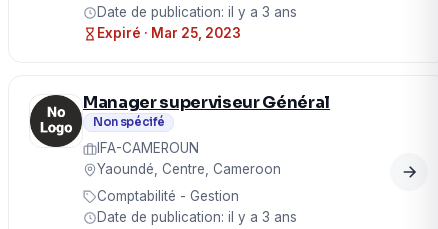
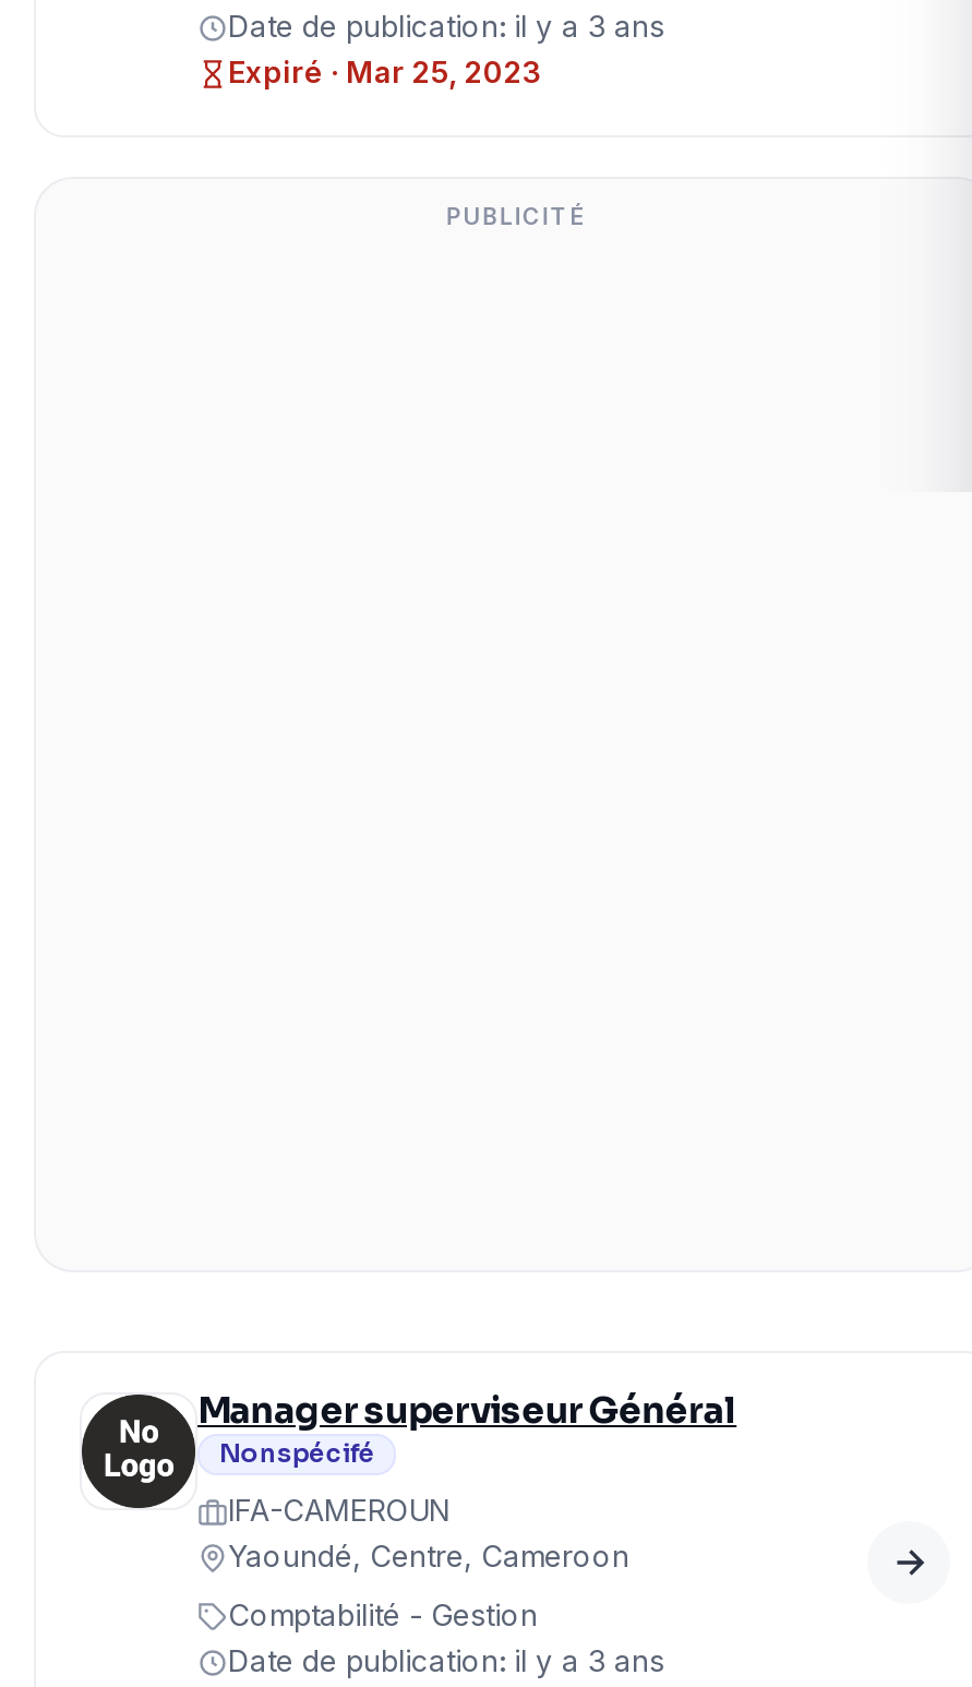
none -> [446,203,584,231] PUBLICITÉ

